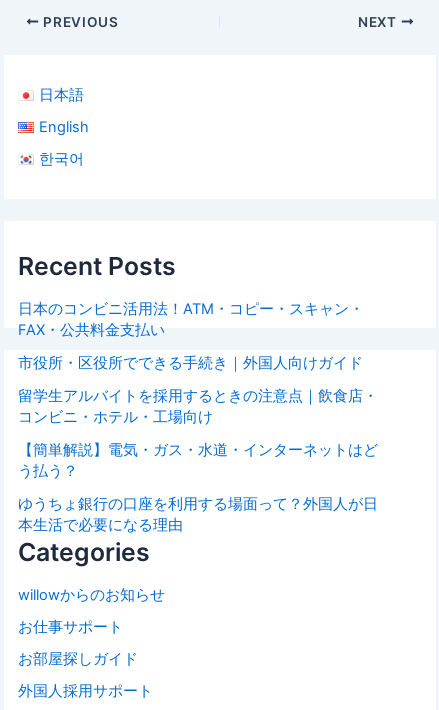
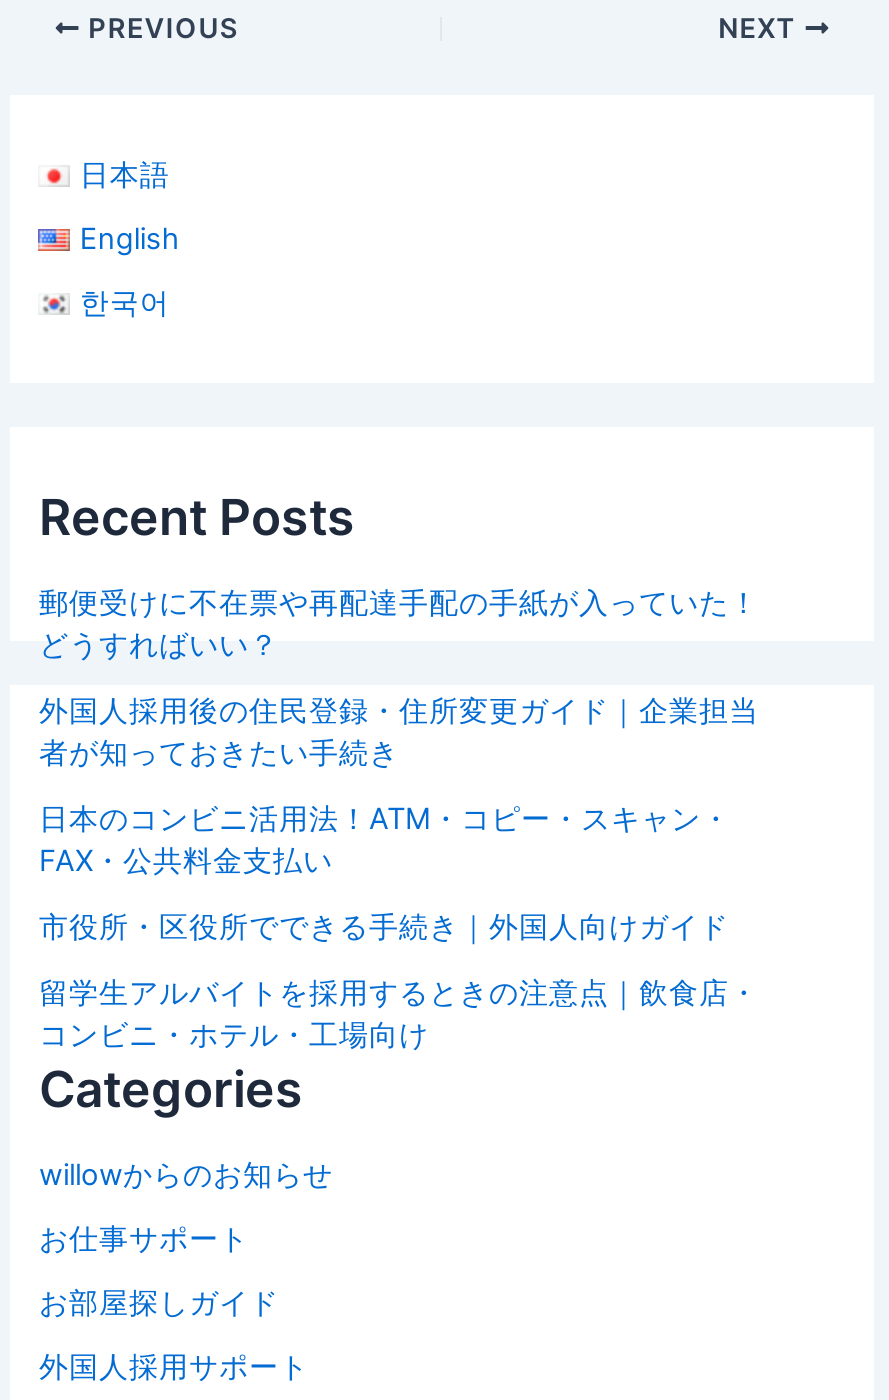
none -> [39,585,759,771] 郵便受けに不在票や再配達手配の手紙が入っていた！ | どうすればいい？ | 外国人採用後の住民登録・住所変更ガイド｜企業担当 | 者が知っておきたい手続き
moved [18,300,378,426] -> [39,801,759,1053]: 日本のコンビニ活用法！ATM・コピー・スキャン・ | FAX・公共料金支払い | 市役所・区役所でできる手続き｜外国人向けガイド | 留学生アルバイトを採用するときの注意点｜飲食店・ | コンビニ・ホテル・工場向け
[18,441,378,534] 【簡単解説】電気・ガス・水道・インターネットはど | う払う？ | ゆうちょ銀行の口座を利用する場面って？外国人が日 | 本生活で必要になる理由 -> none

